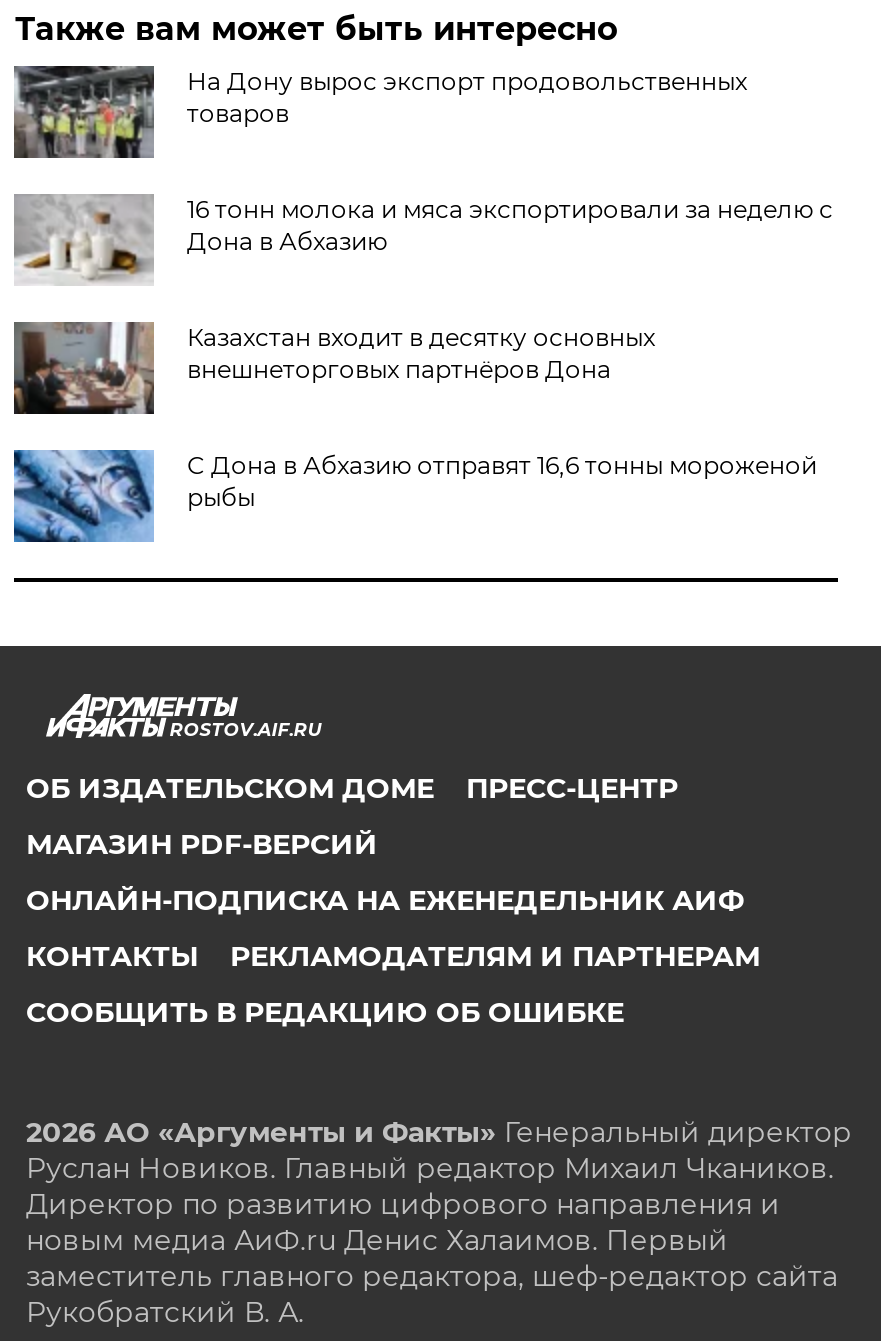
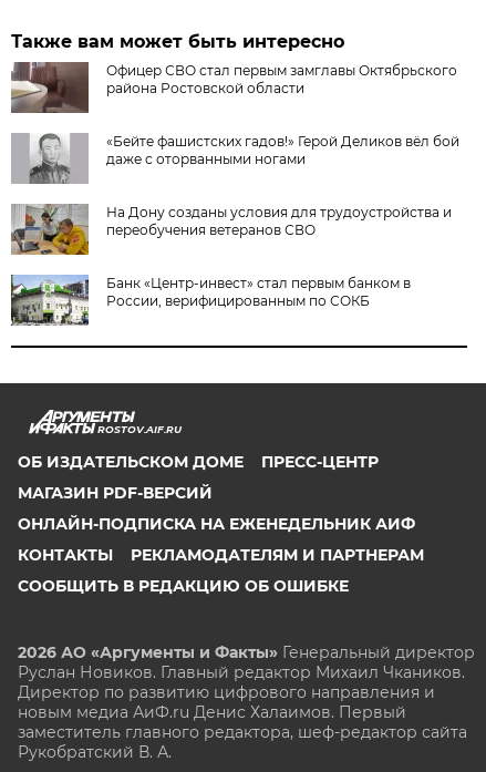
[12,64,747,160] [image] | На Дону вырос экспорт продовольственных | товаров -> [11,61,458,114] [image] | Офицер СВО стал первым замглавы Октябрьского | района Ростовской области
[16,194,833,284] [image] | 16 тонн молока и мяса экспортировали за неделю с | Дона в Абхазию -> [11,133,460,184] [image] | «Бейте фашистских гадов!» Герой Деликов вёл бой | даже с оторванными ногами
[14,322,655,416] [image] | Казахстан входит в десятку основных | внешнеторговых партнёров Дона -> [11,203,452,256] [image] | На Дону созданы условия для трудоустройства и | переобучения ветеранов СВО
[12,450,817,544] [image] | С Дона в Абхазию отправят 16,6 тонны мороженой | рыбы -> [10,275,411,327] [image] | Банк «Центр-инвест» стал первым банком в | России, верифицированным по СОКБ

